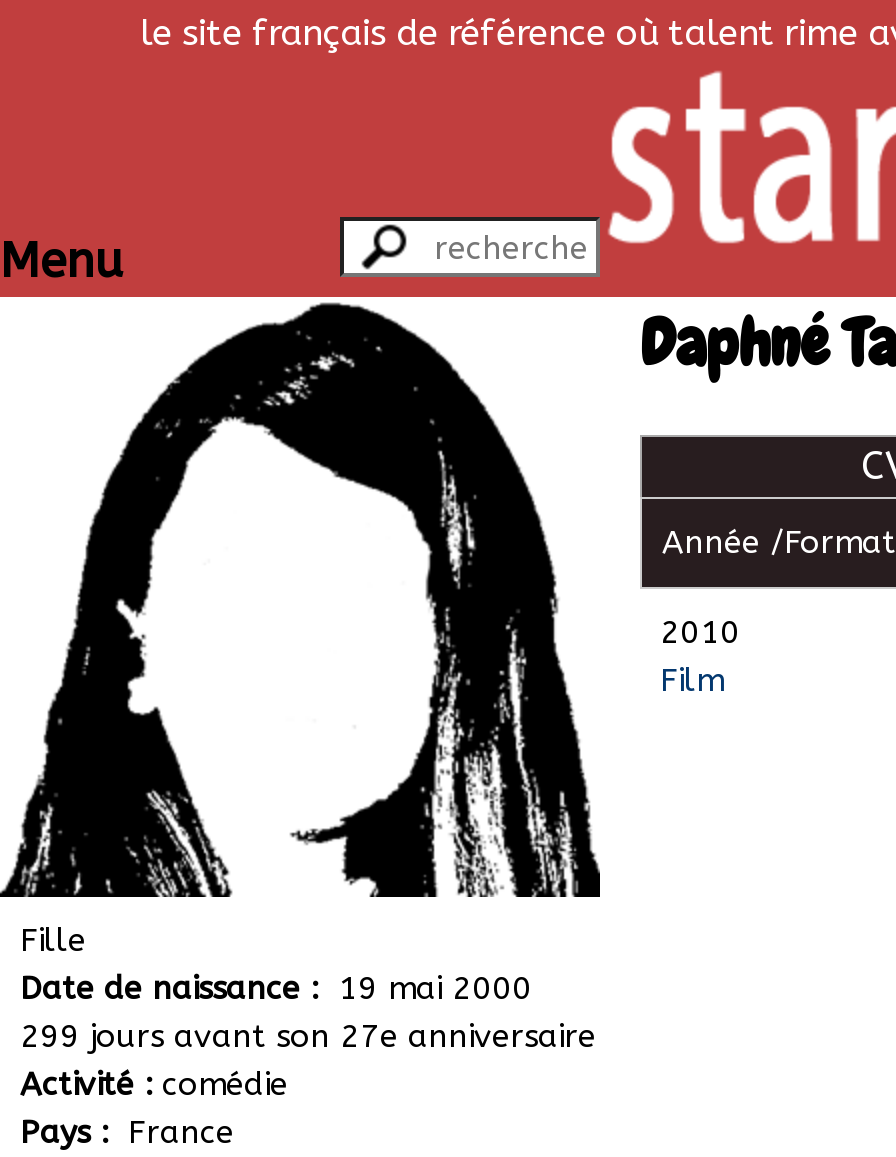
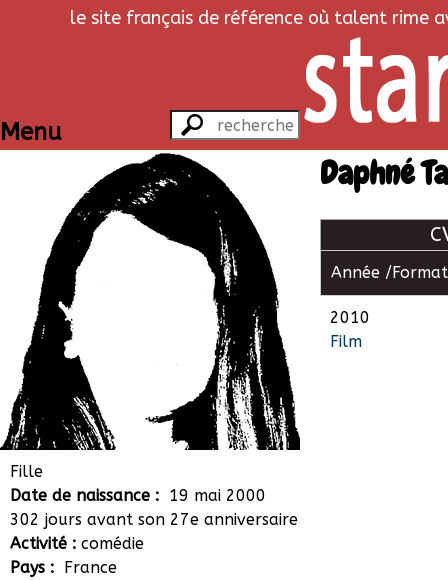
[20,1017,596,1055] 299 jours avant son 27e anniversaire -> [10,510,298,529] 302 jours avant son 27e anniversaire

